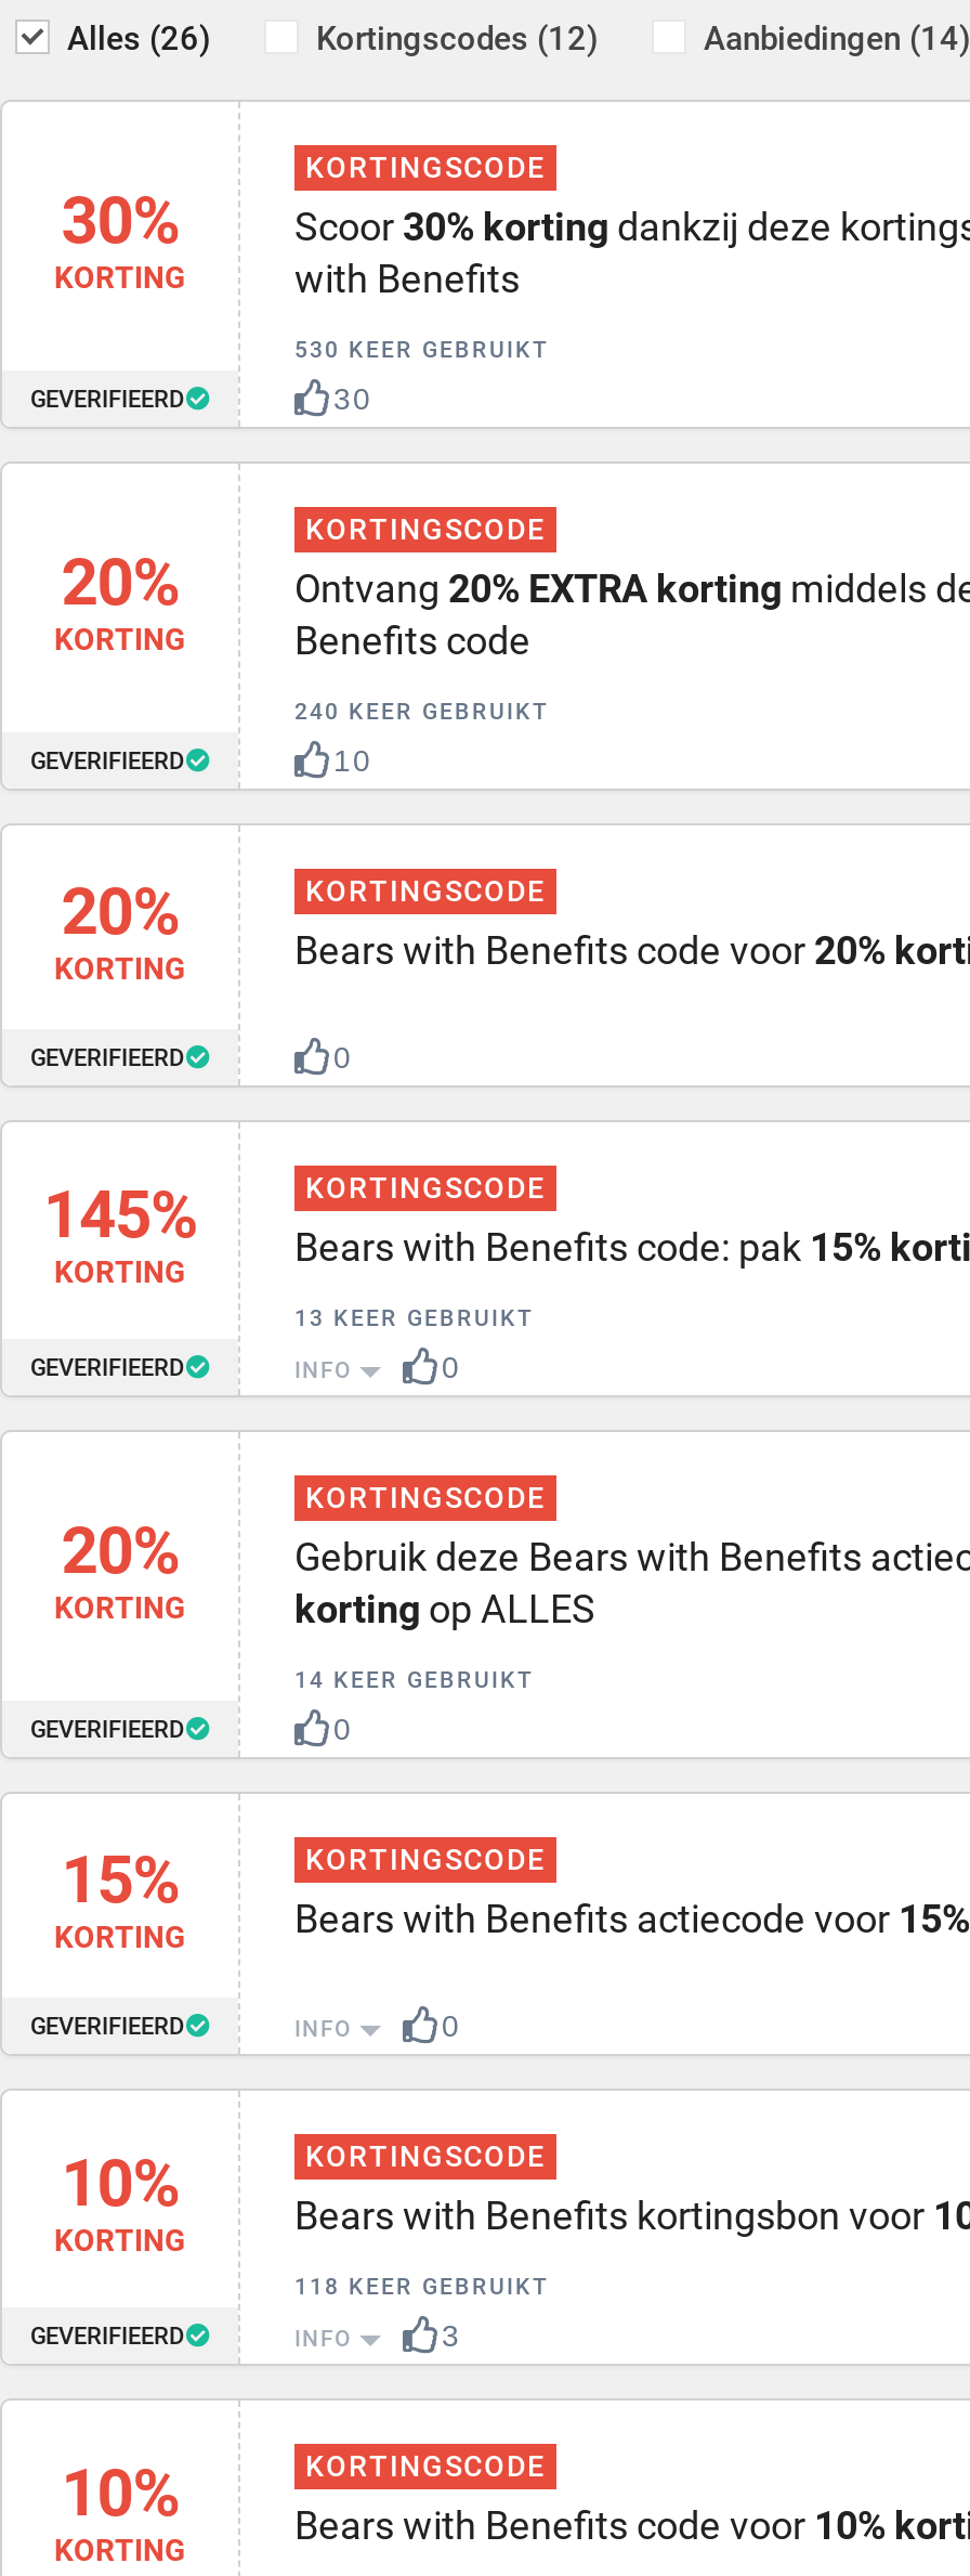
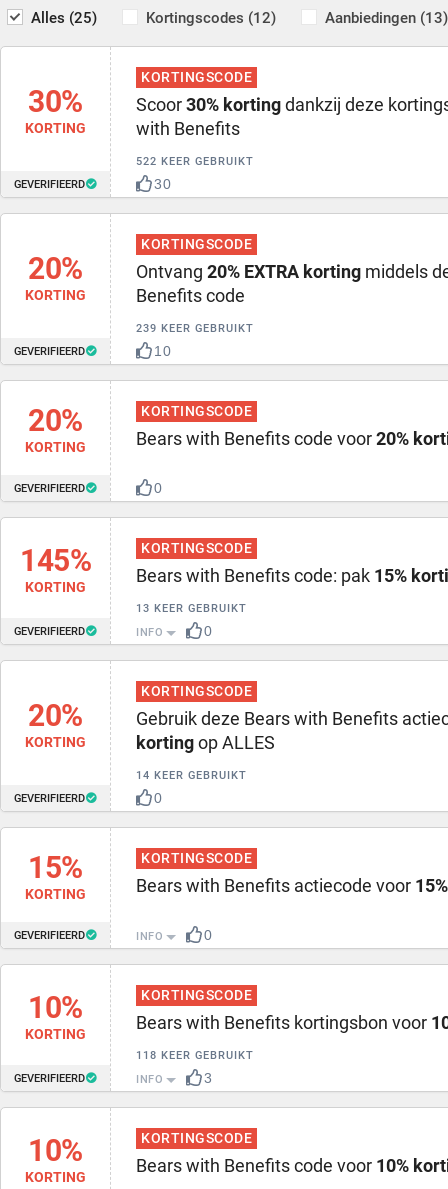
[67,19,210,58] Alles (26) -> [31,9,97,27] Alles (25)
[704,19,970,58] Aanbiedingen (14) -> [325,9,448,27] Aanbiedingen (13)
[294,336,550,364] 530 KEER GEBRUIKT -> [136,155,254,168] 522 KEER GEBRUIKT
[294,698,550,726] 240 KEER GEBRUIKT -> [136,322,254,335] 239 KEER GEBRUIKT

